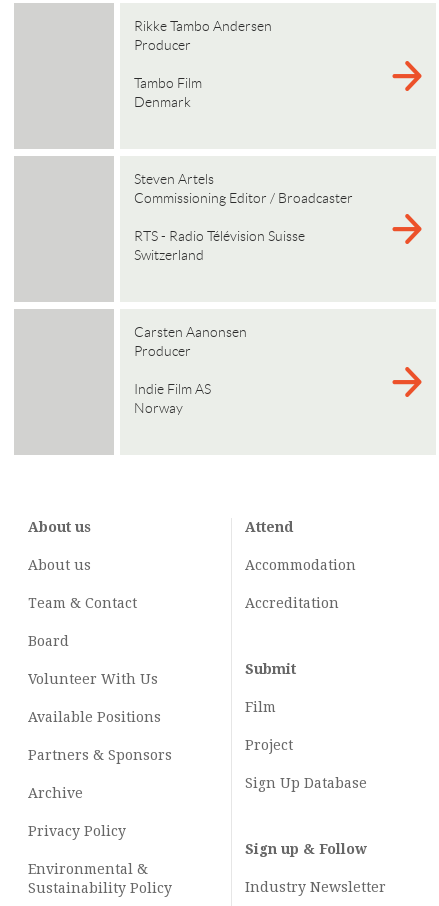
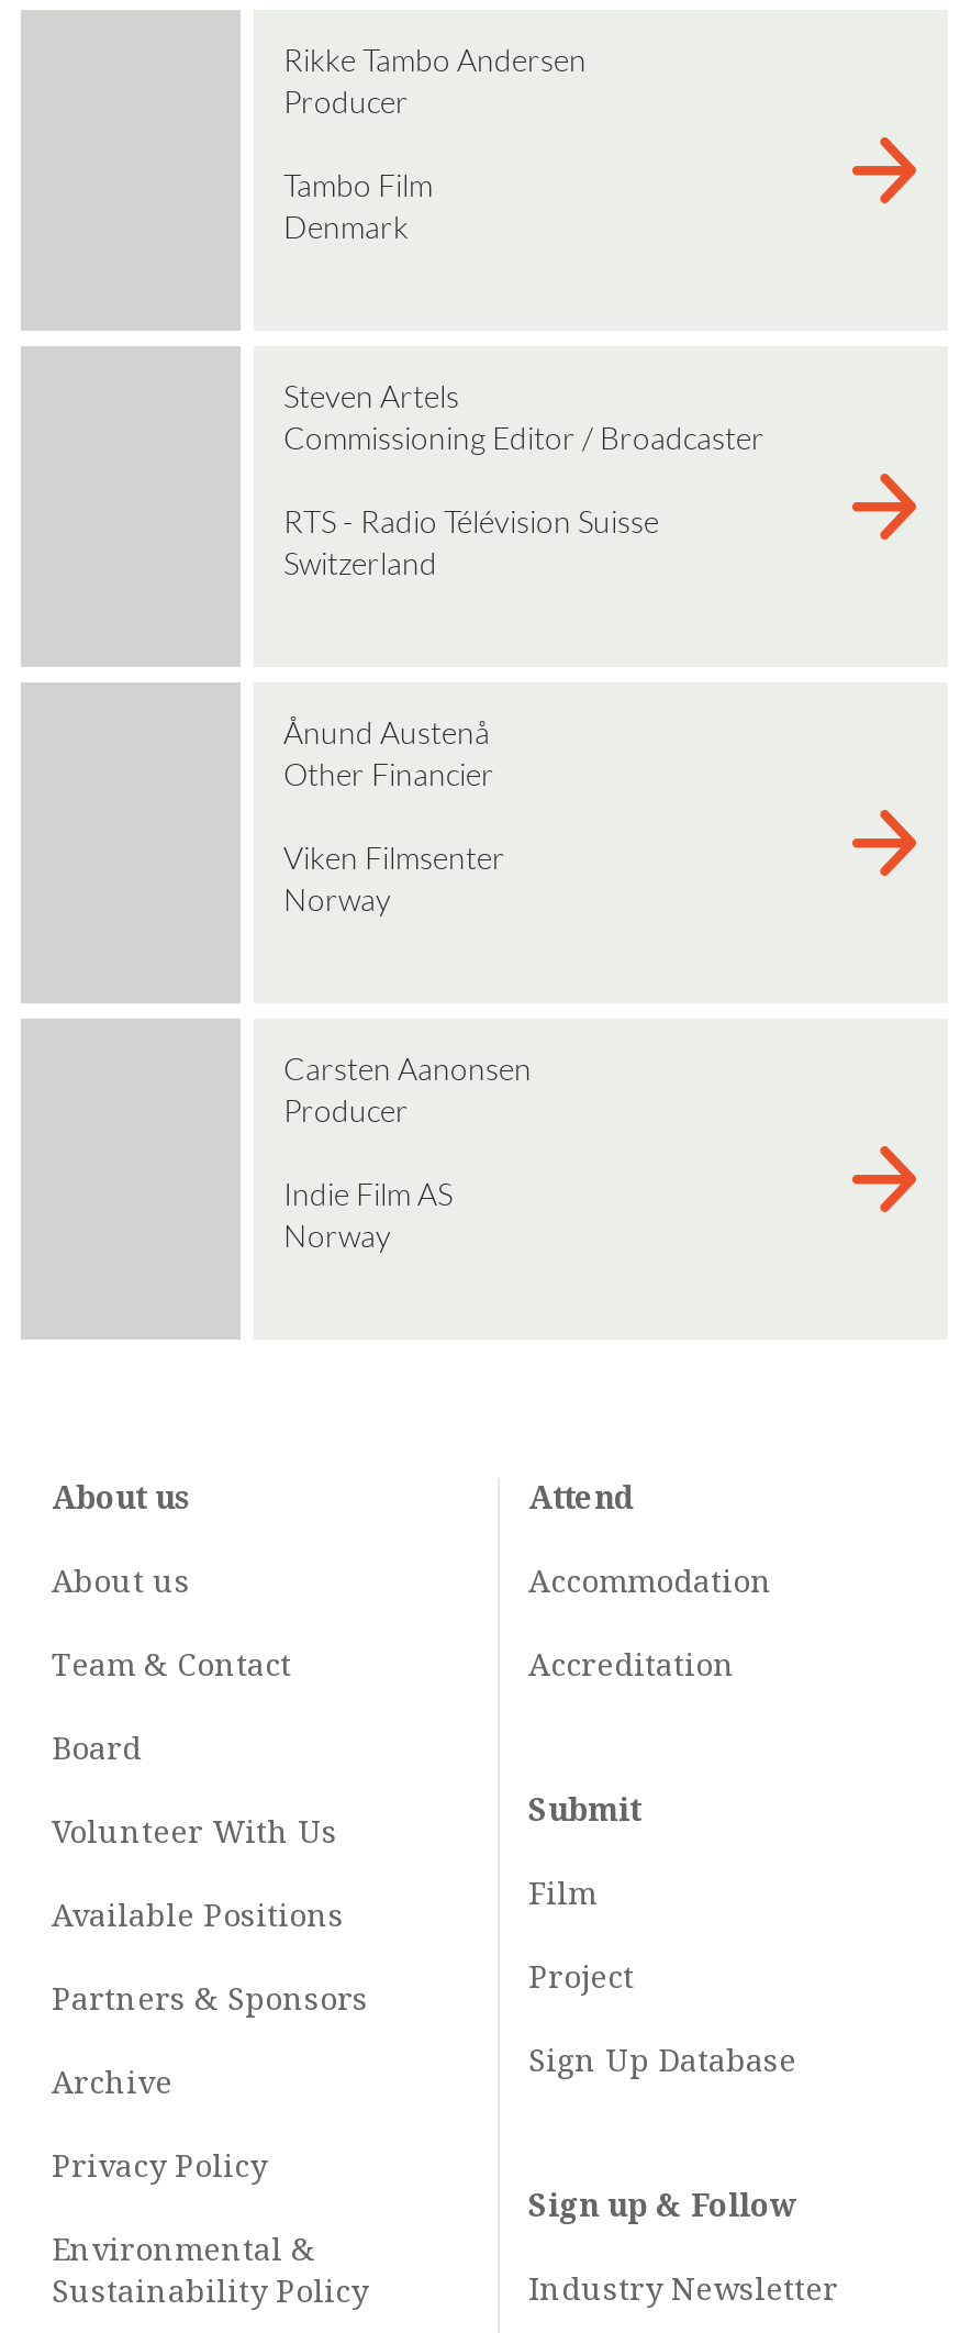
none -> [283,715,512,918] Ånund Austenå | Other Financier | Viken Filmsenter | Norway

